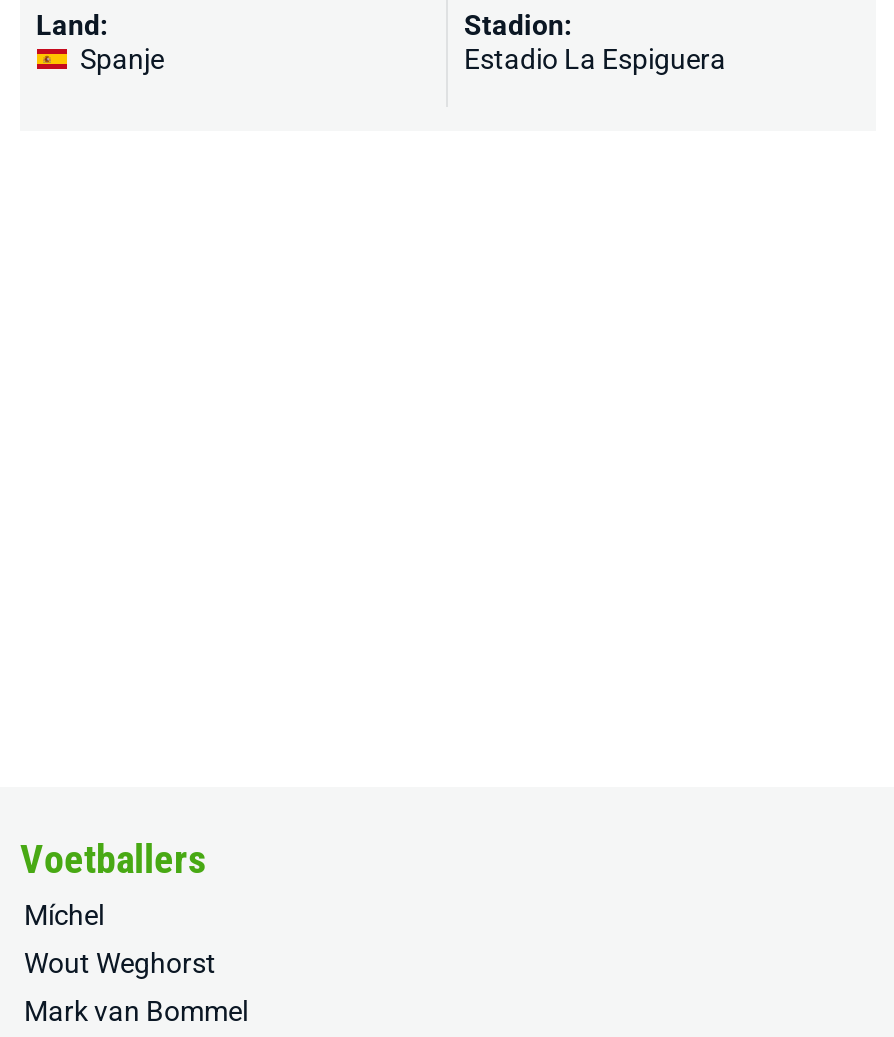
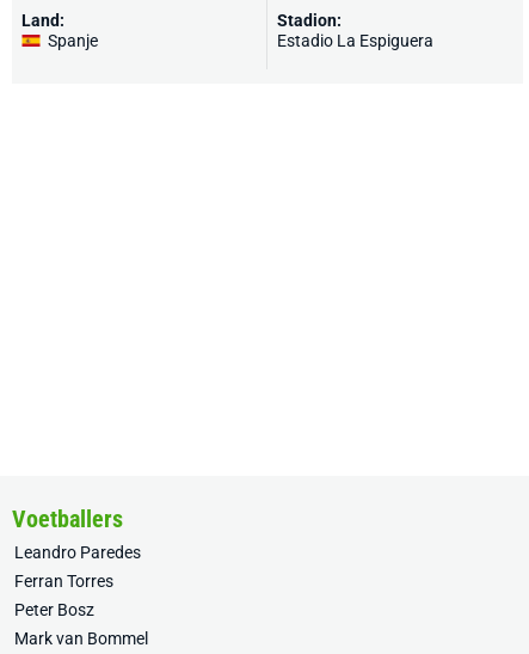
[24,899,216,979] Míchel | Wout Weghorst -> [14,543,141,619] Leandro Paredes | Ferran Torres | Peter Bosz

